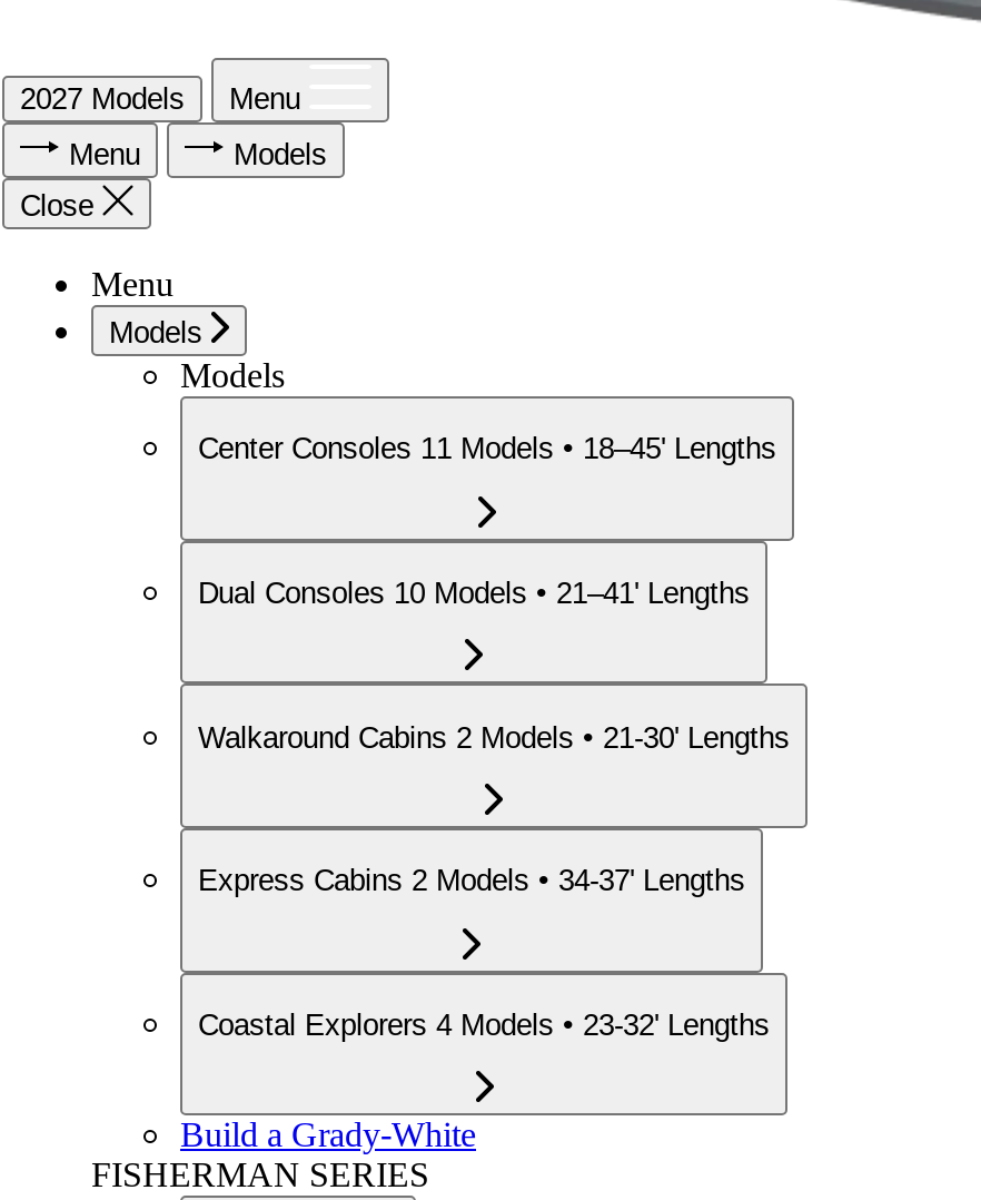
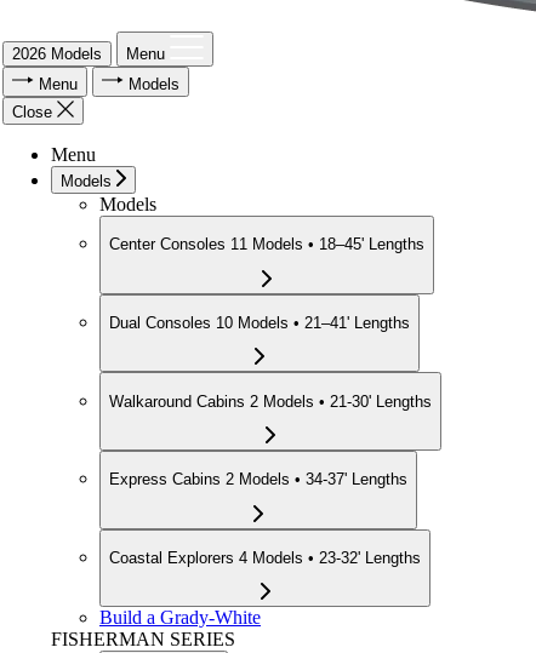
[20,82,300,116] 2027 Models Menu -> [12,45,165,63] 2026 Models Menu

